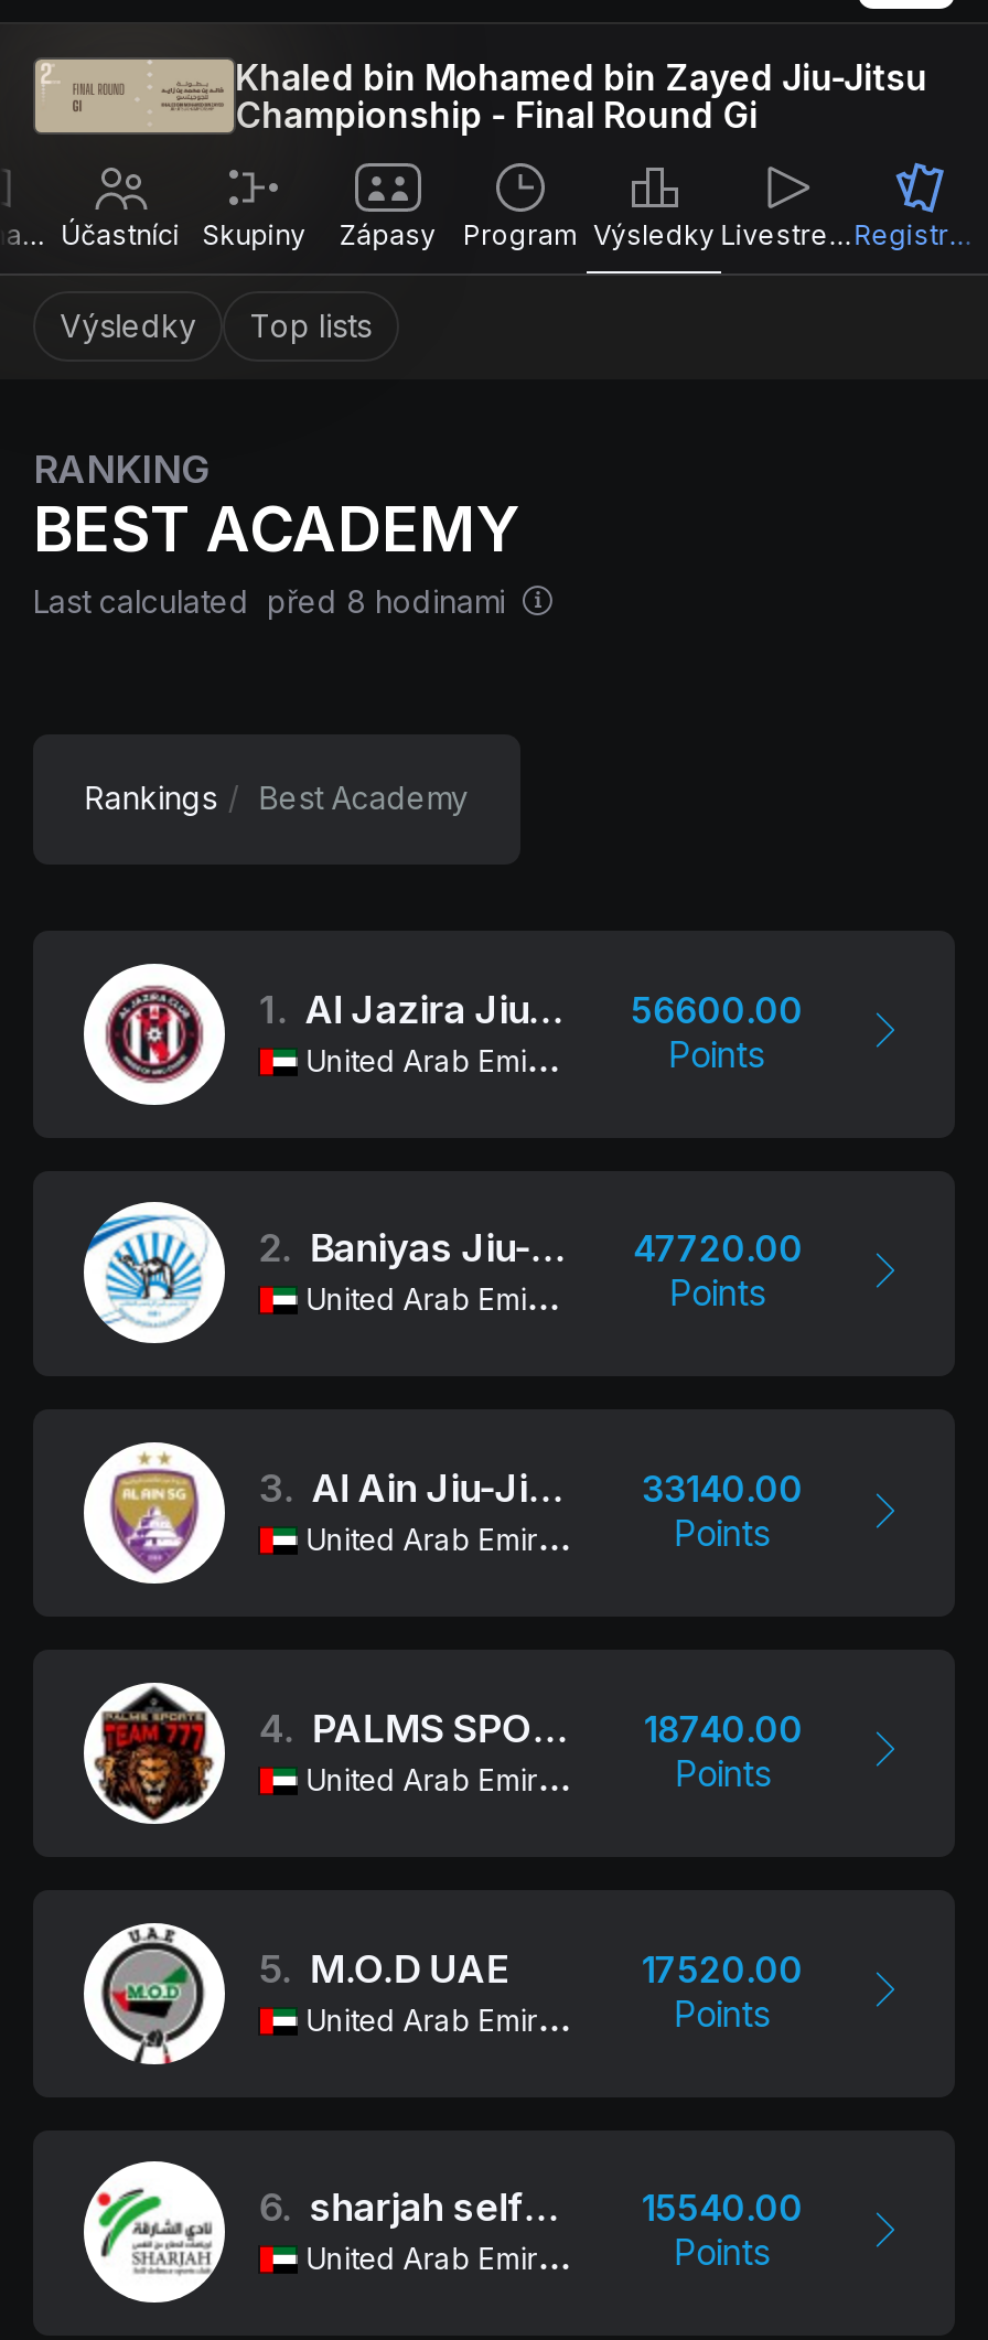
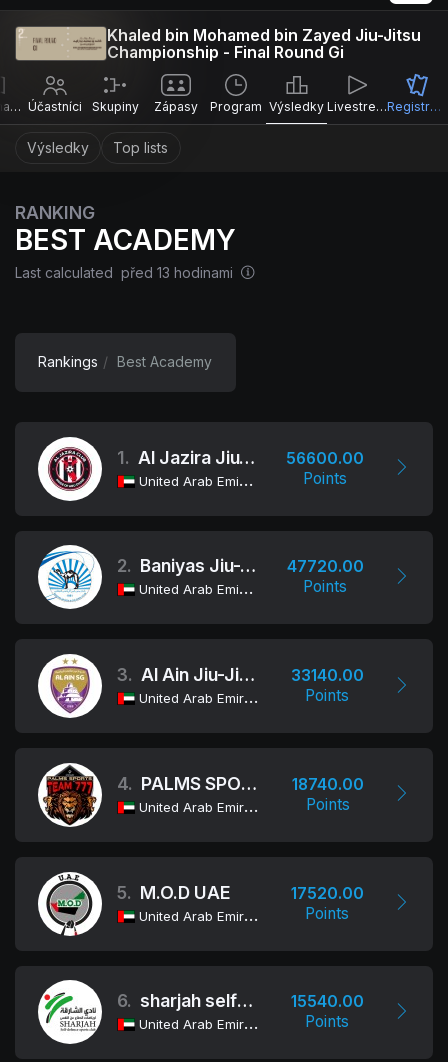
[33,582,505,620] Last calculated před 8 hodinami -> [15,264,233,281] Last calculated před 13 hodinami

